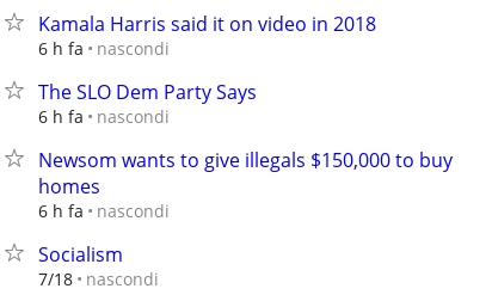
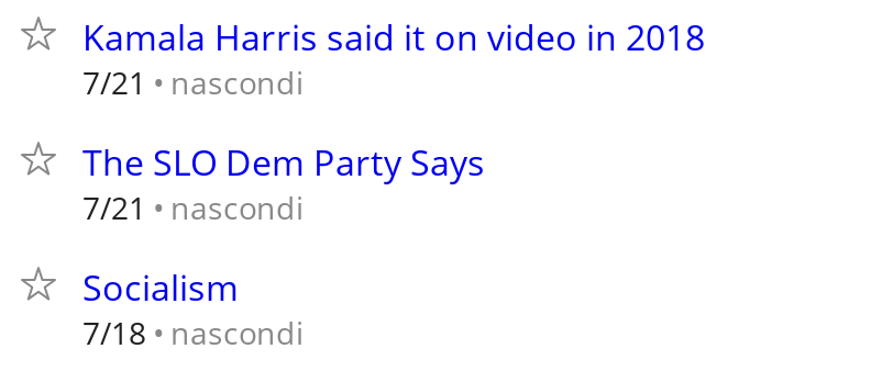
[38,36,170,60] 6 h fa nascondi -> [82,60,305,103] 7/21 nascondi
[38,105,453,222] 6 h fa nascondi | Newsom wants to give illegals $150,000 to buy | homes | 6 h fa nascondi -> [82,185,305,228] 7/21 nascondi

